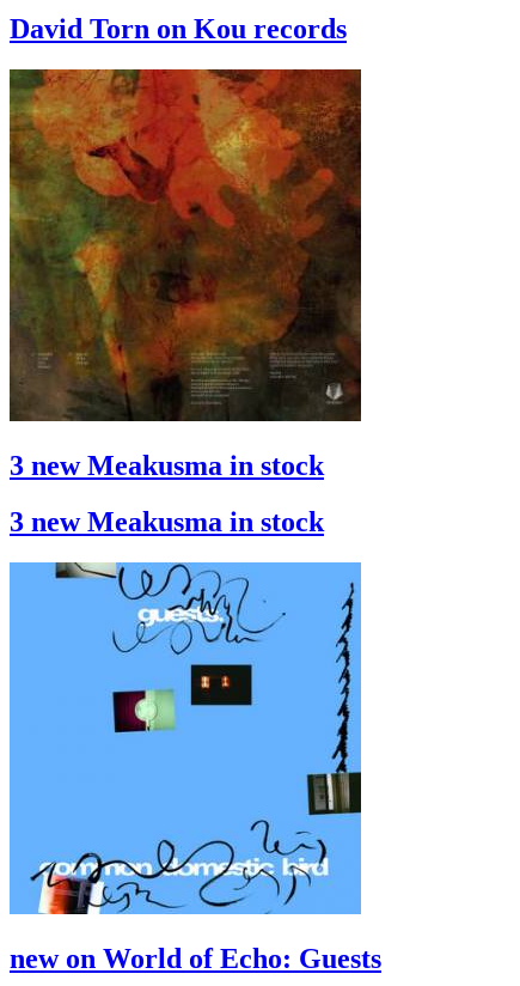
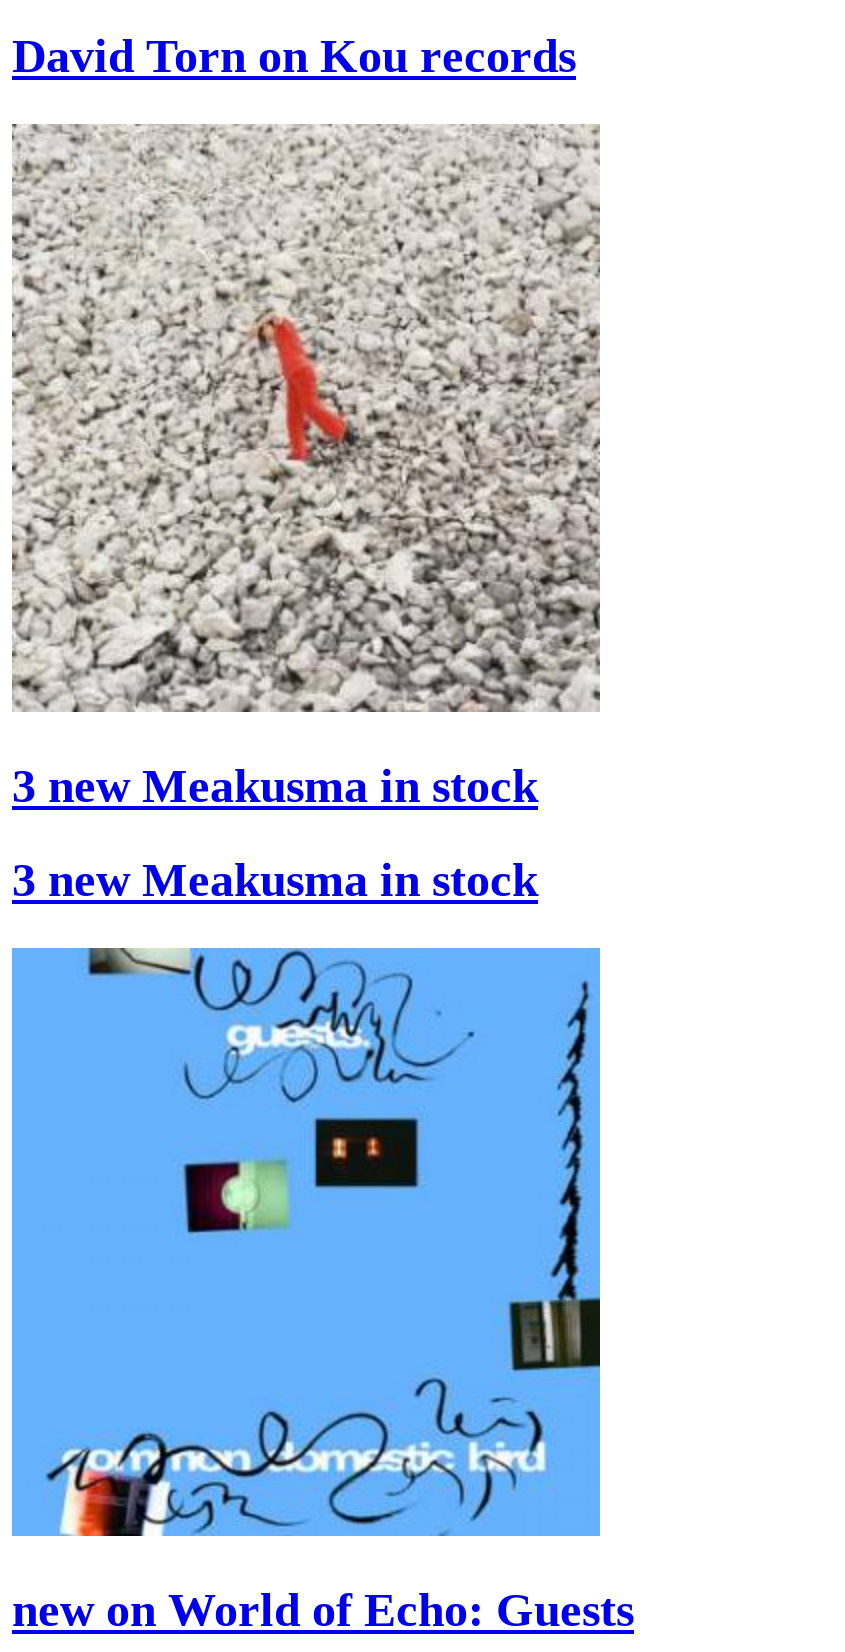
[8,68,362,422] [image] -> [10,124,602,714] [image]

